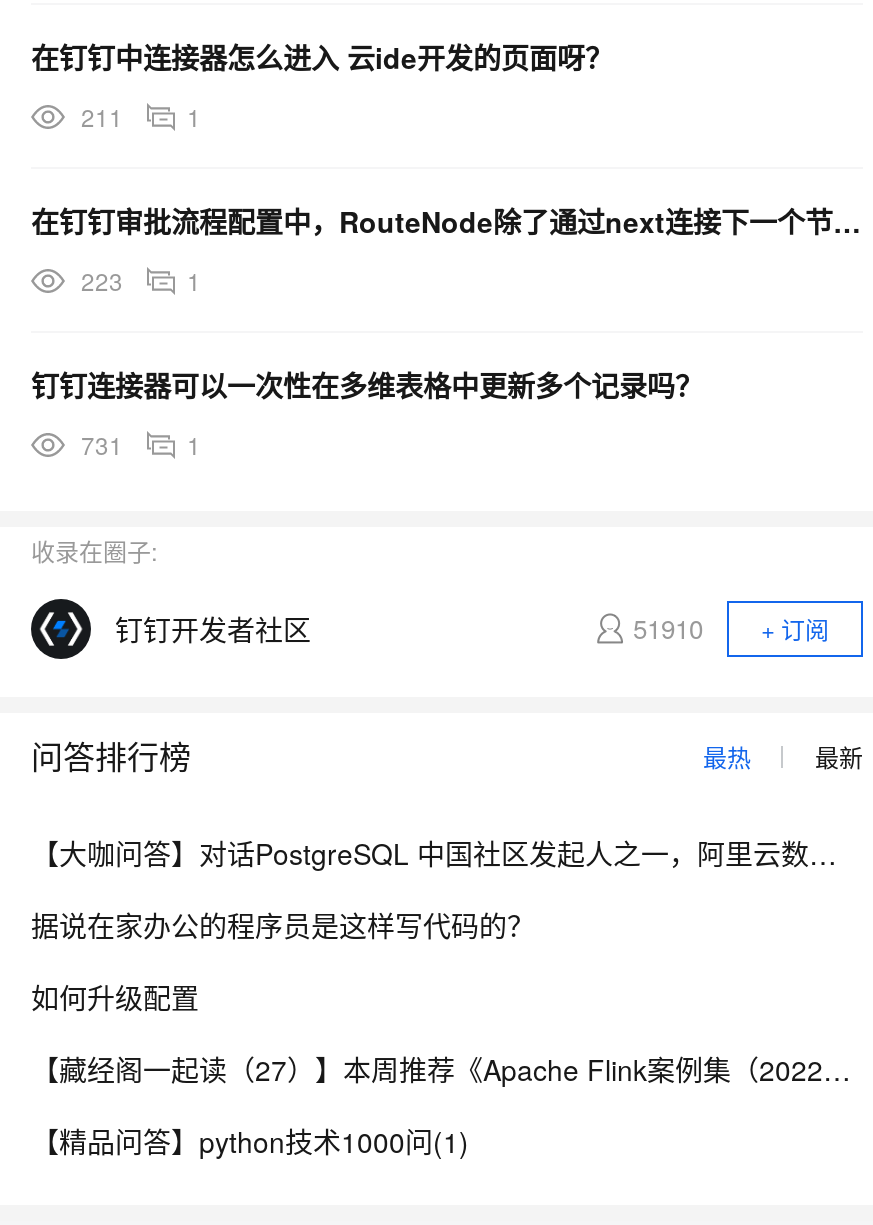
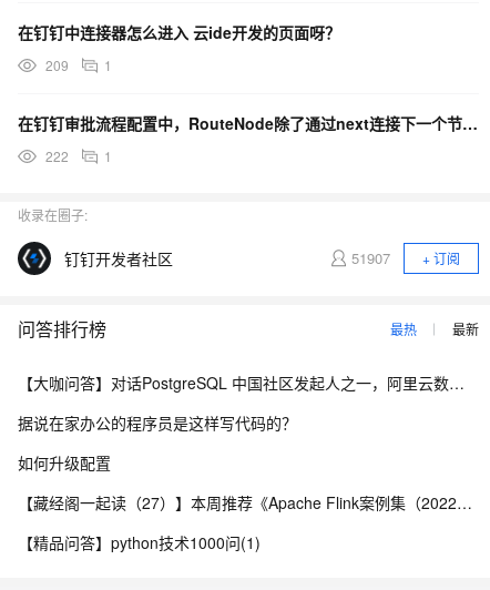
[81,99,201,133] 211 1 -> [45,55,112,74] 209 1
[31,263,703,461] 223 | 1 | 钉钉连接器可以一次性在多维表格中更新多个记录吗？ | 731 -> [45,146,69,165] 222
[633,609,829,647] 51910 + 订阅 -> [351,247,460,268] 51907 + 订阅

